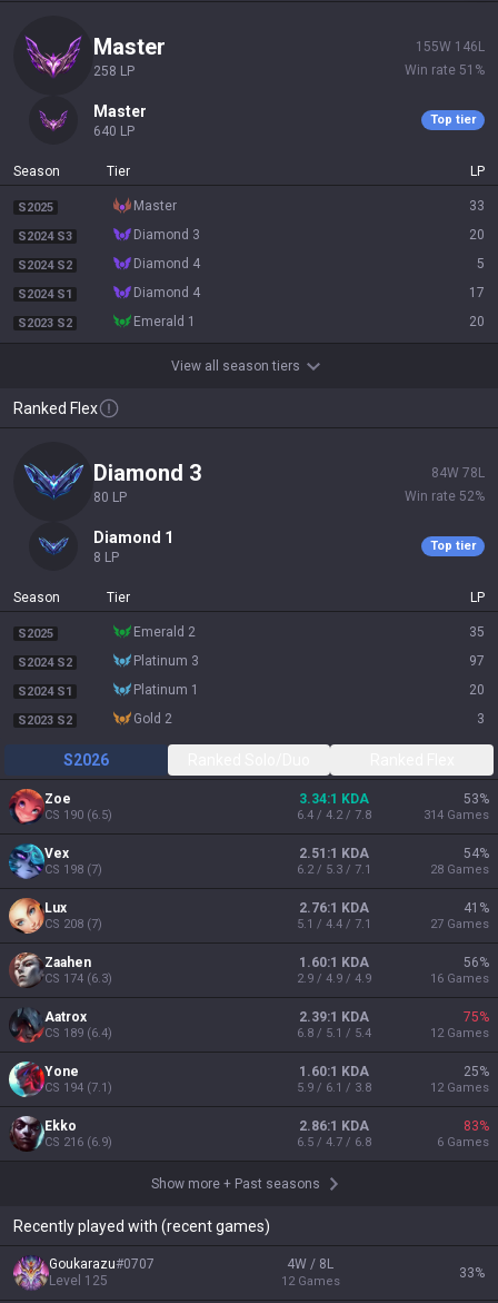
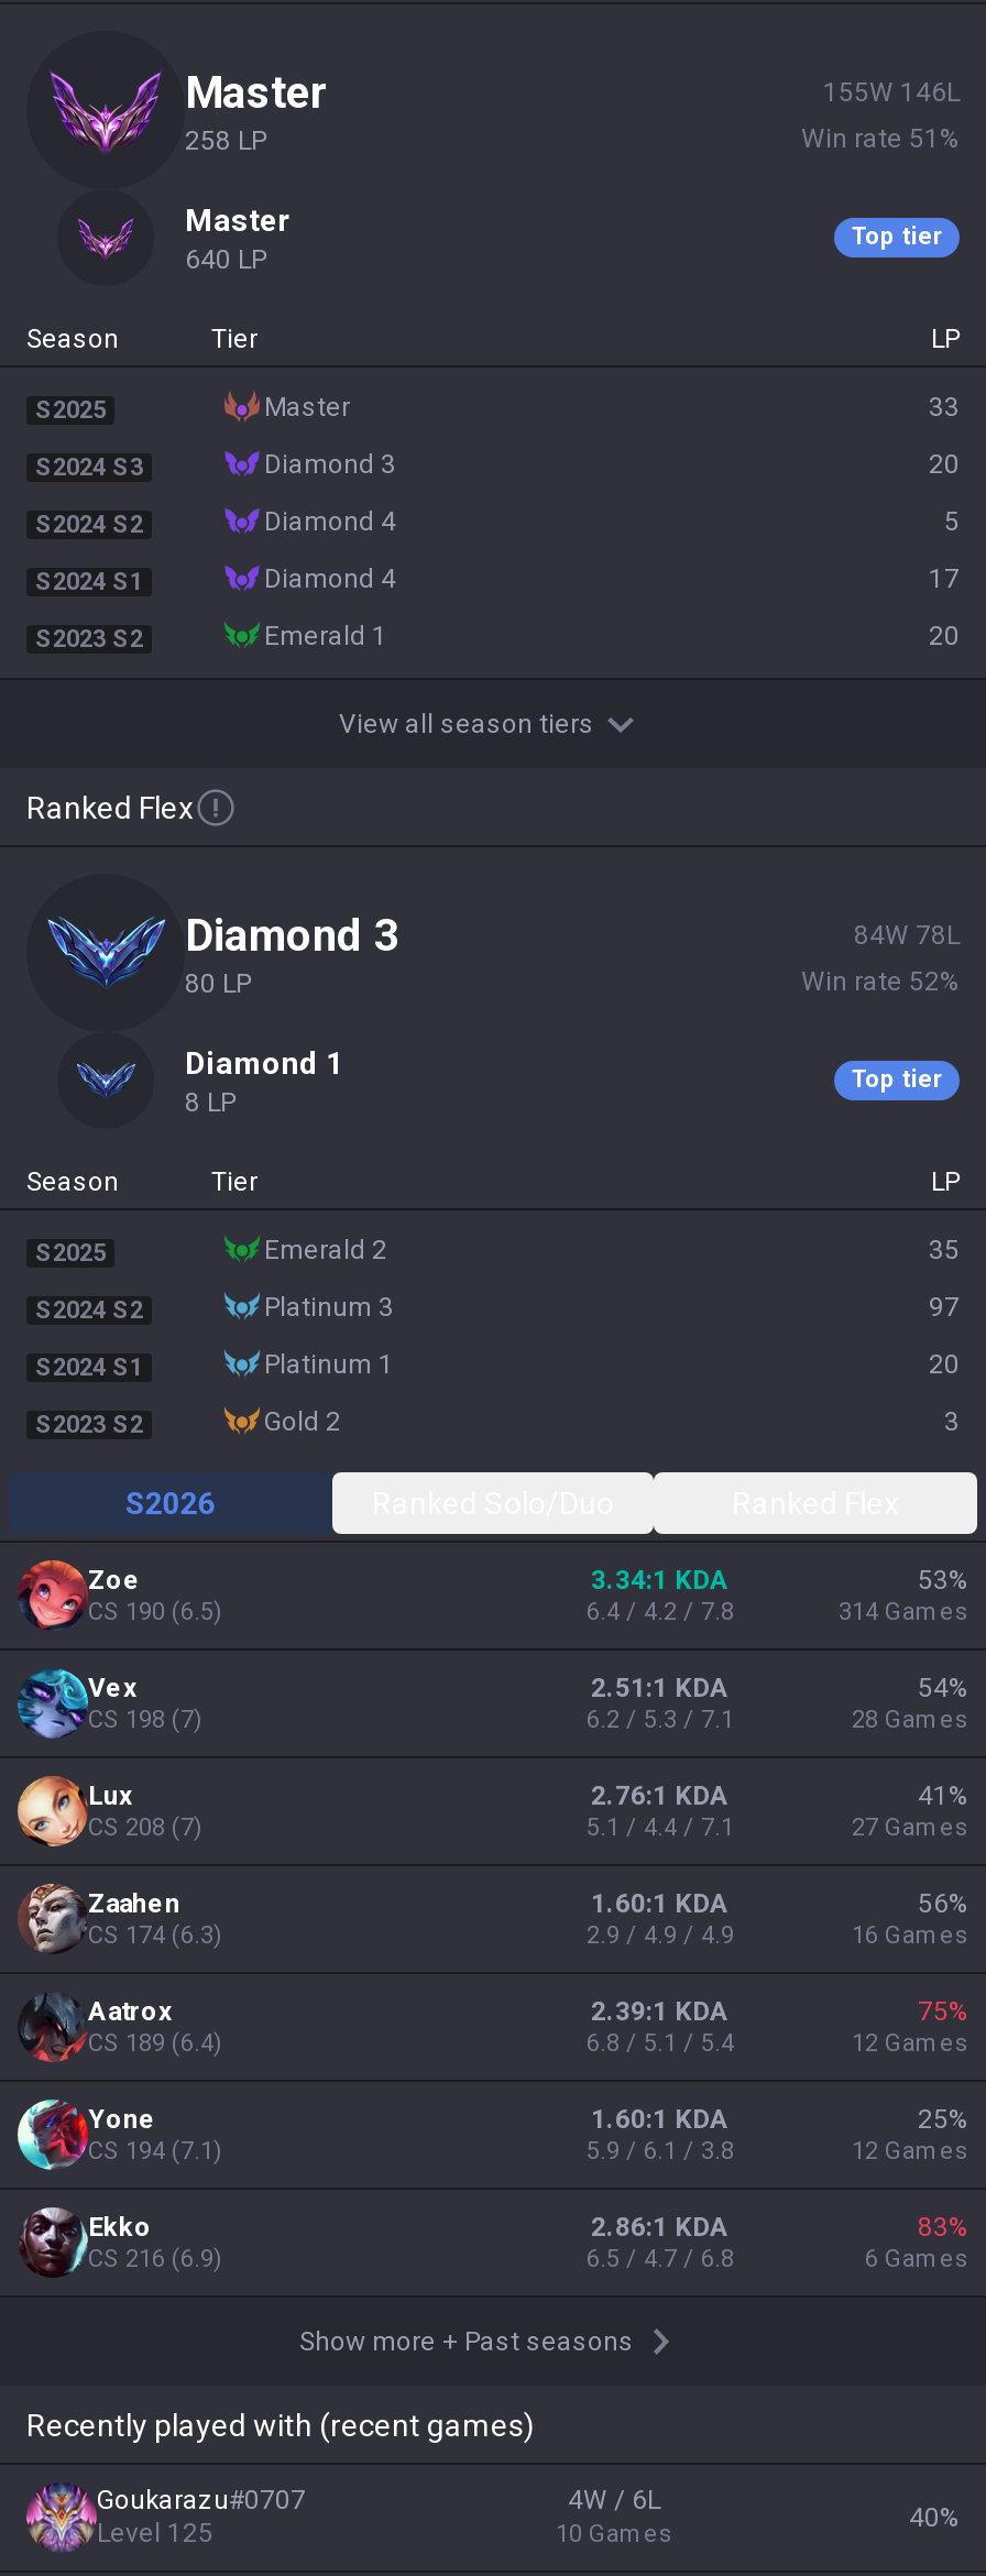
[287,1256,333,1272] 4W / 8L -> [568,2485,660,2515] 4W / 6L
[459,1265,485,1281] 33% -> [909,2502,960,2533] 40%
[281,1274,340,1289] 12 Games -> [556,2520,672,2548] 10 Games

